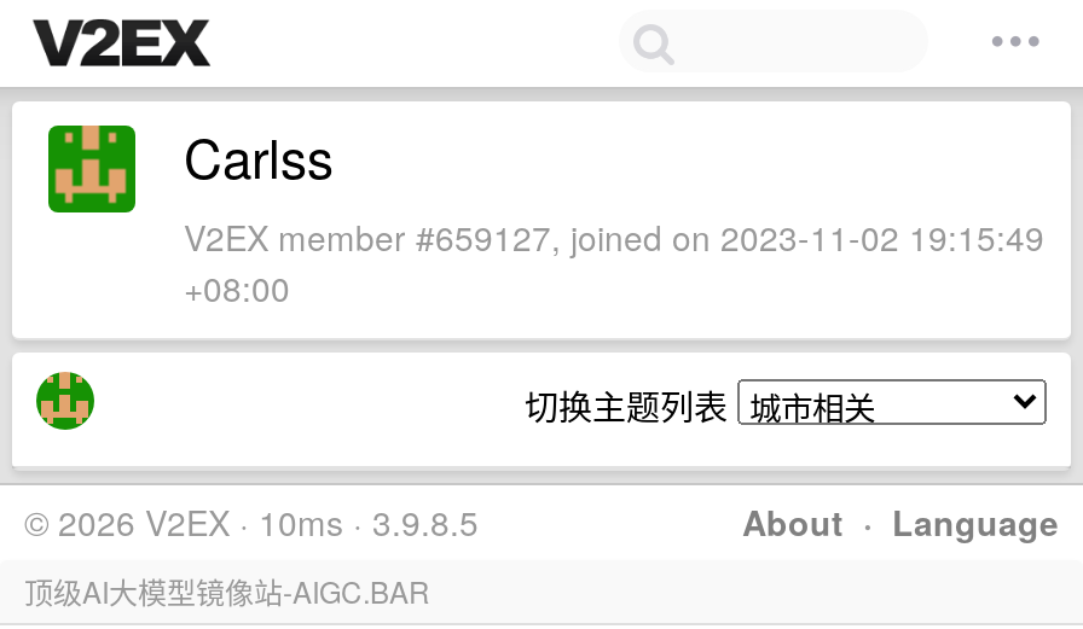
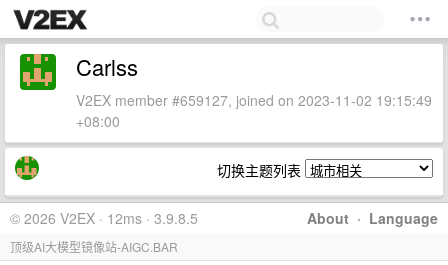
[24,497,479,546] © 2026 V2EX · 10ms · 3.9.8.5 -> [10,208,198,228] © 2026 V2EX · 12ms · 3.9.8.5

